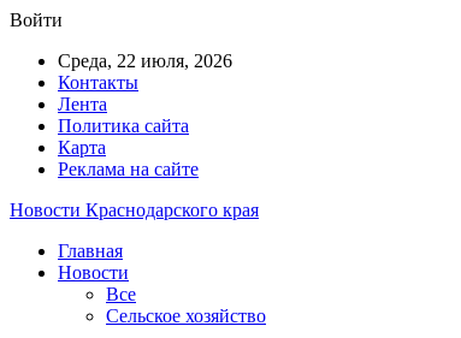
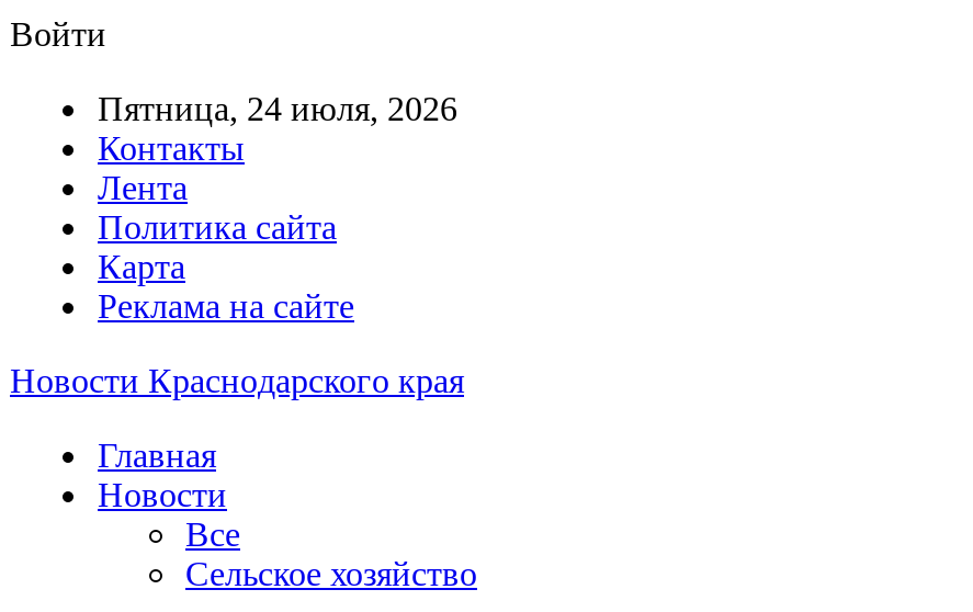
[58,51,232,71] Среда, 22 июля, 2026 -> [98,90,457,127] Пятница, 24 июля, 2026

